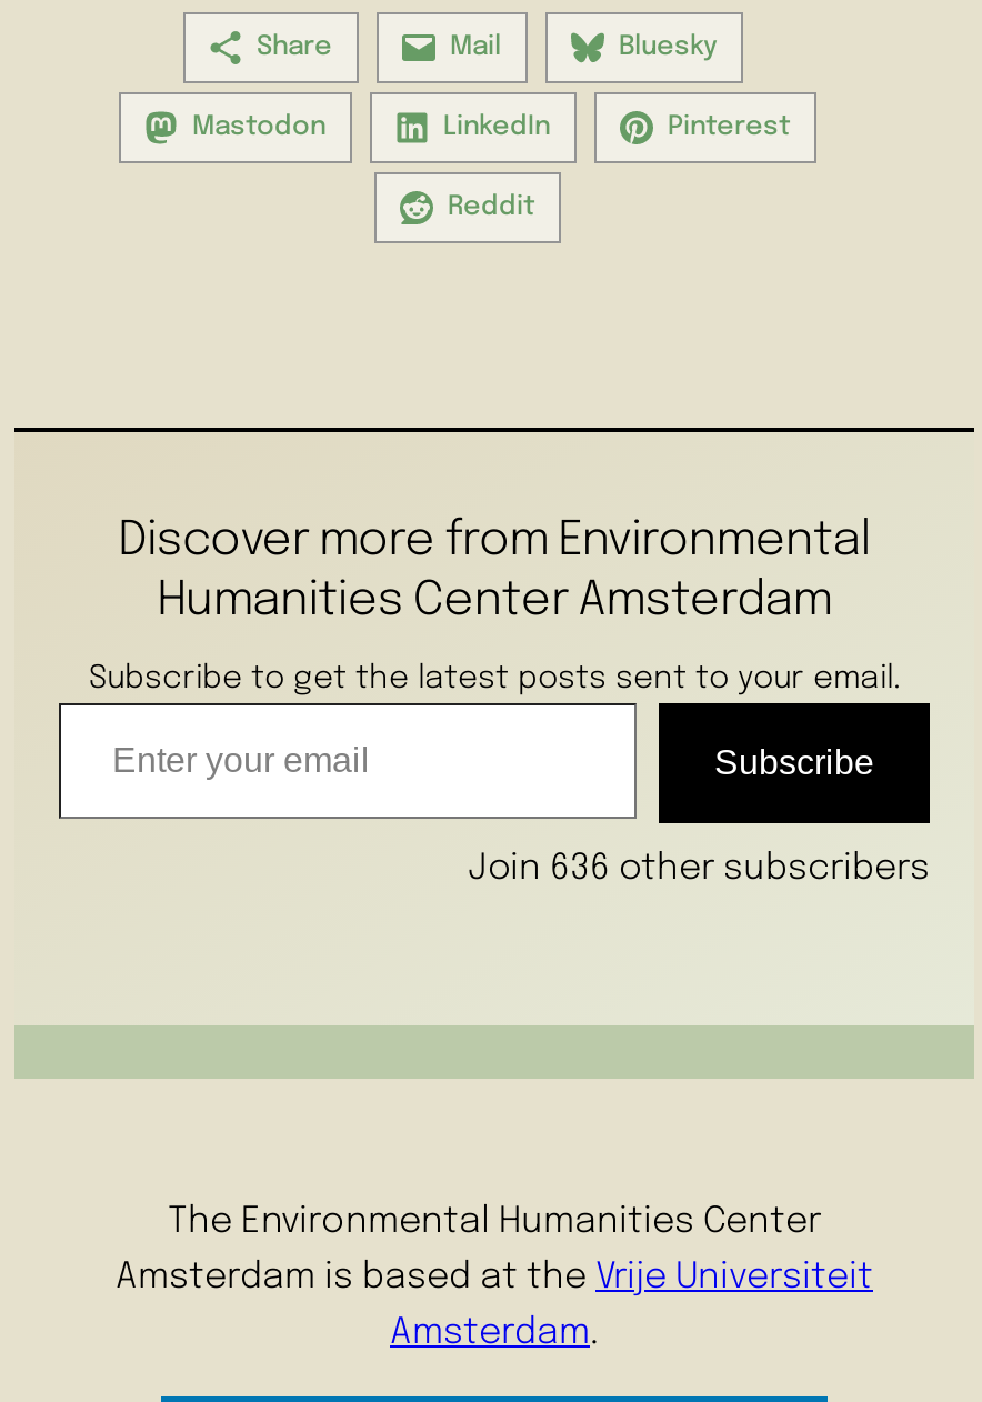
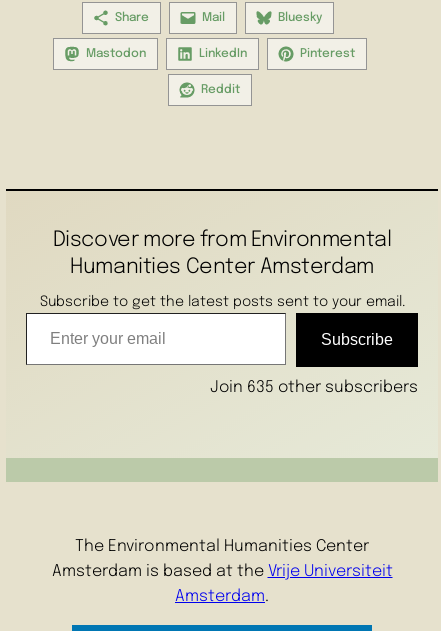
[468,850,930,888] Join 636 other subscribers -> [210,379,418,396] Join 635 other subscribers

